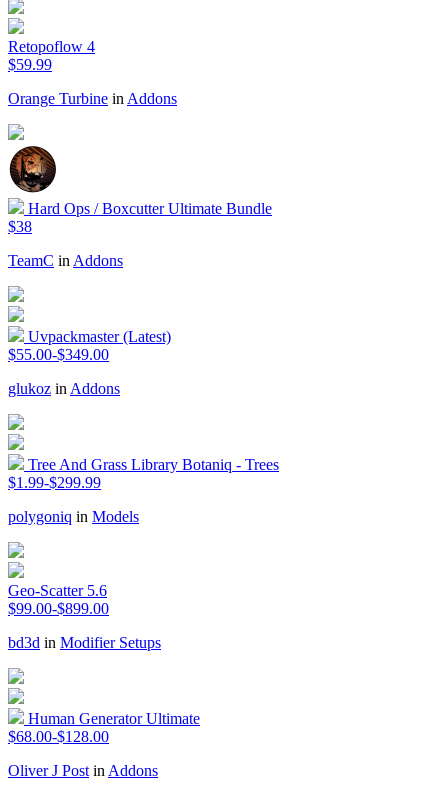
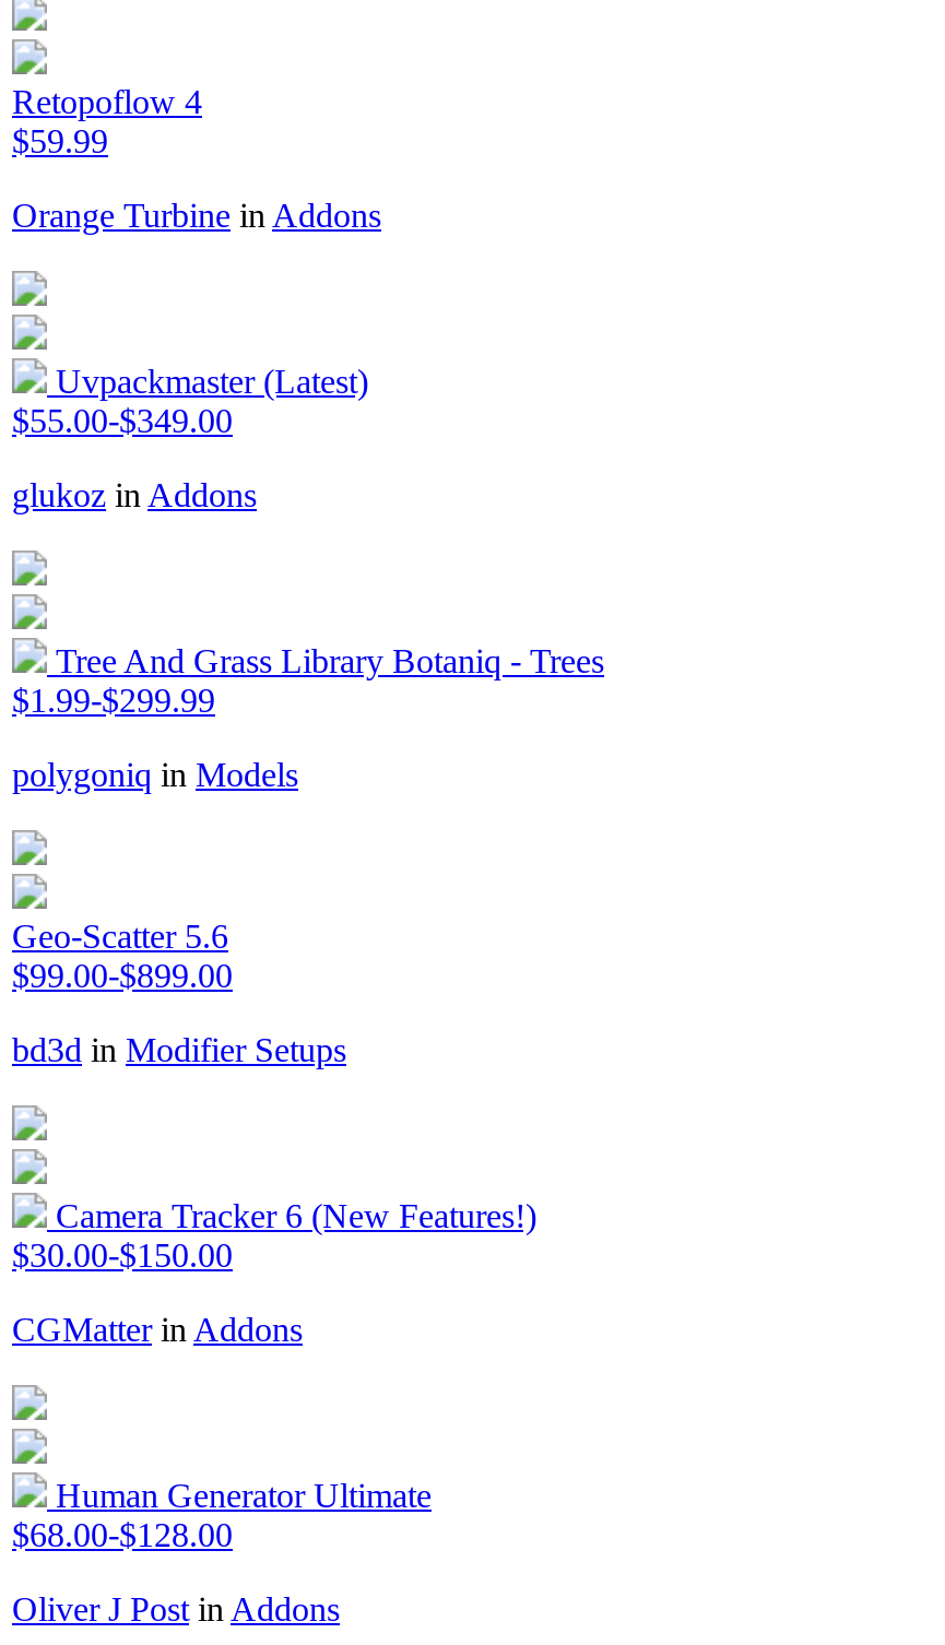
[7,144,272,268] [image] | Hard Ops / Boxcutter Ultimate Bundle | $38 | TeamC in Addons -> none
moved [8,327,279,650] -> [12,362,604,1067]: Uvpackmaster (Latest) | $55.00-$349.00 | glukoz in Addons | ... | $99.00-$899.00 | bd3d in Modifier Setups
none -> [12,1196,536,1347] Camera Tracker 6 (New Features!) | $30.00-$150.00 | CGMatter in Addons

